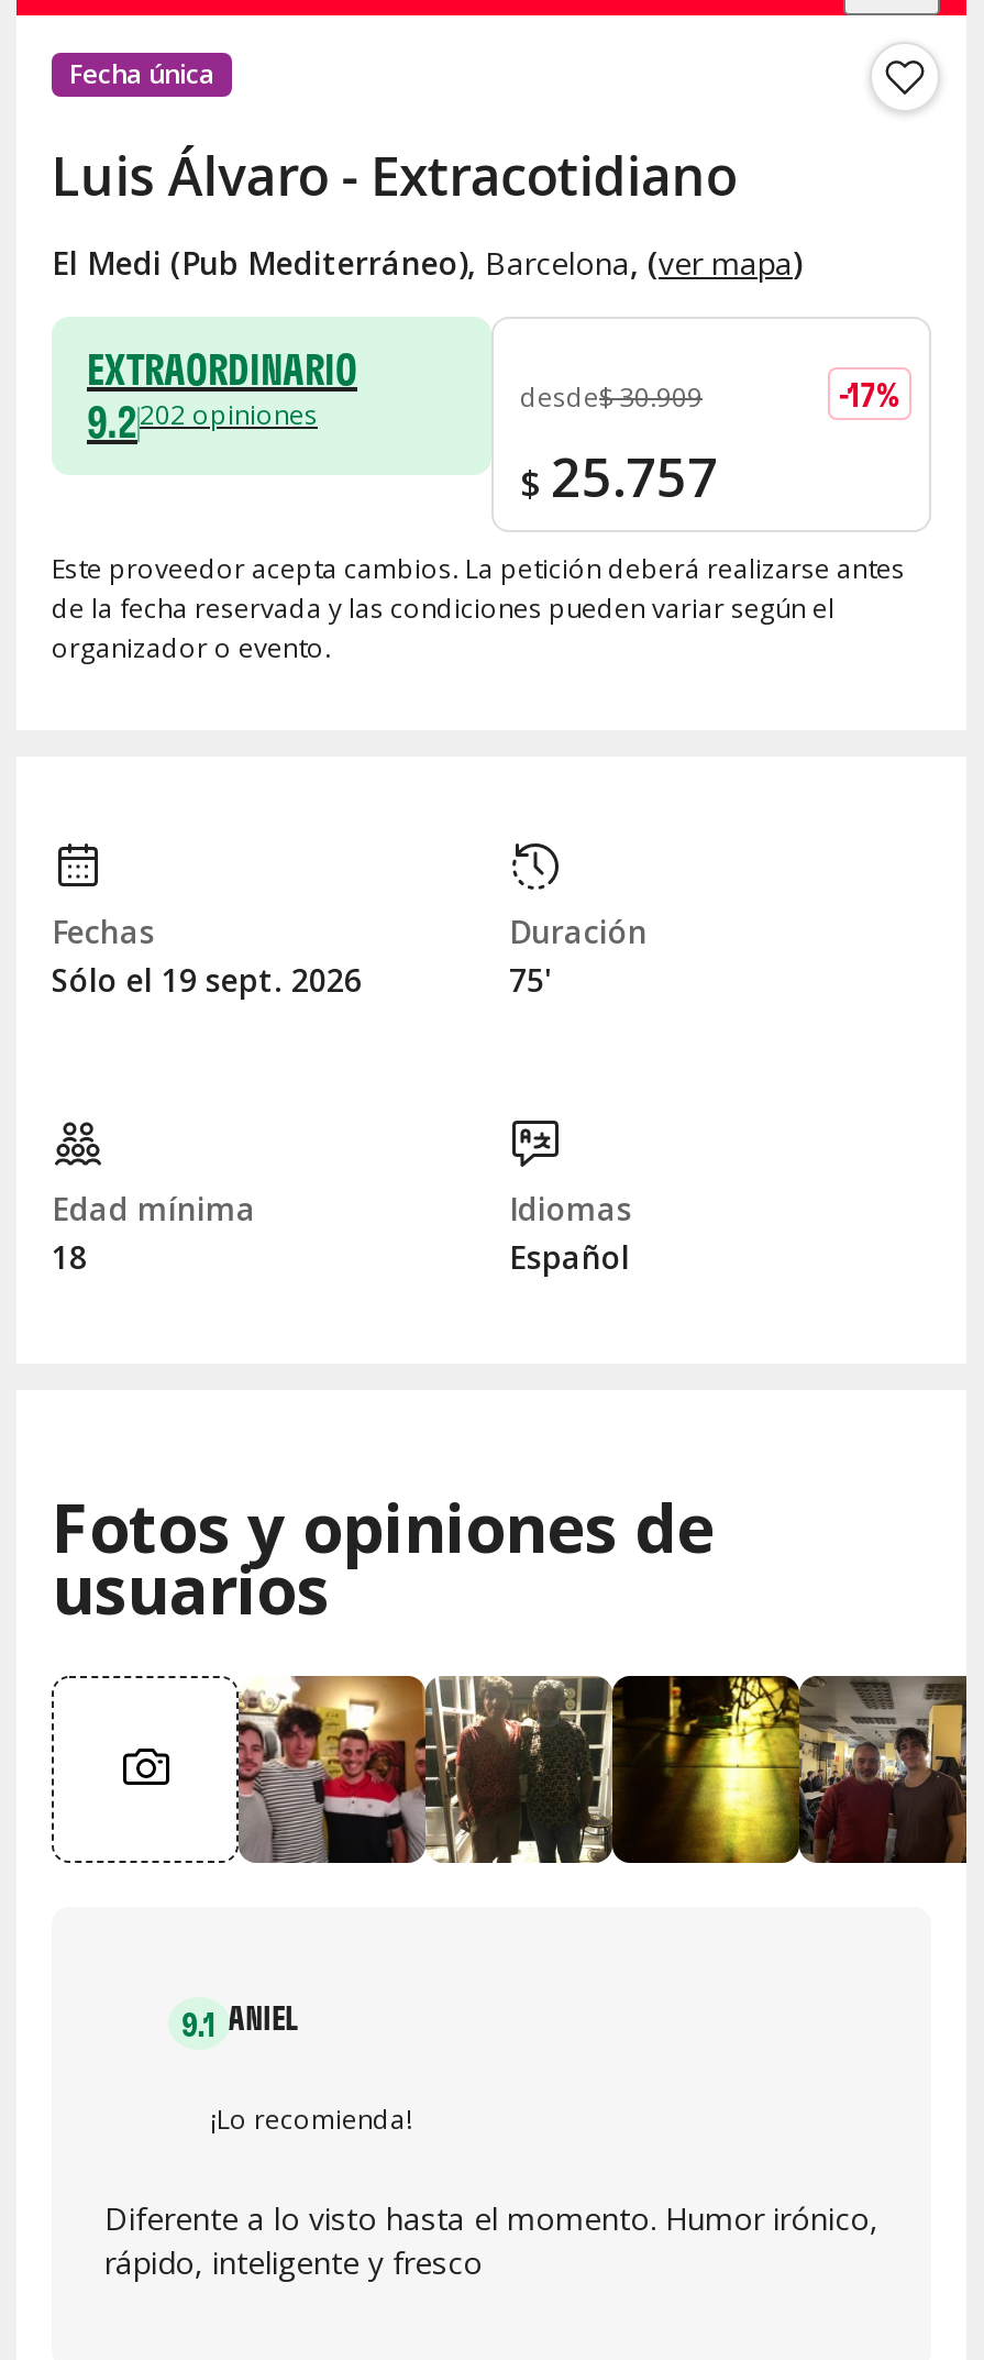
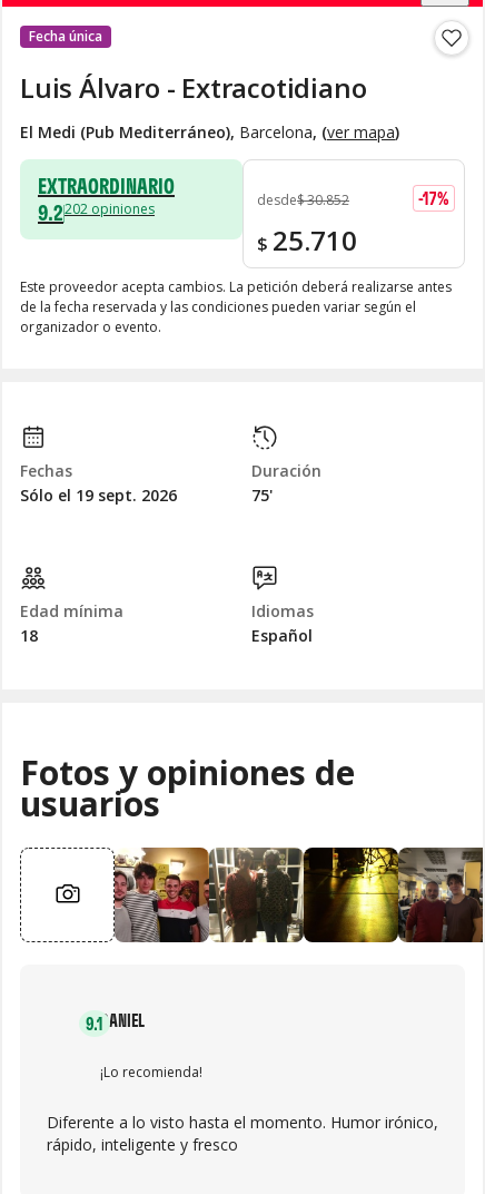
[520,379,703,416] desde$ 30.909 -> [257,191,349,210] desde$ 30.852
[520,440,718,513] $ 25.757 -> [257,222,357,259] $ 25.710

